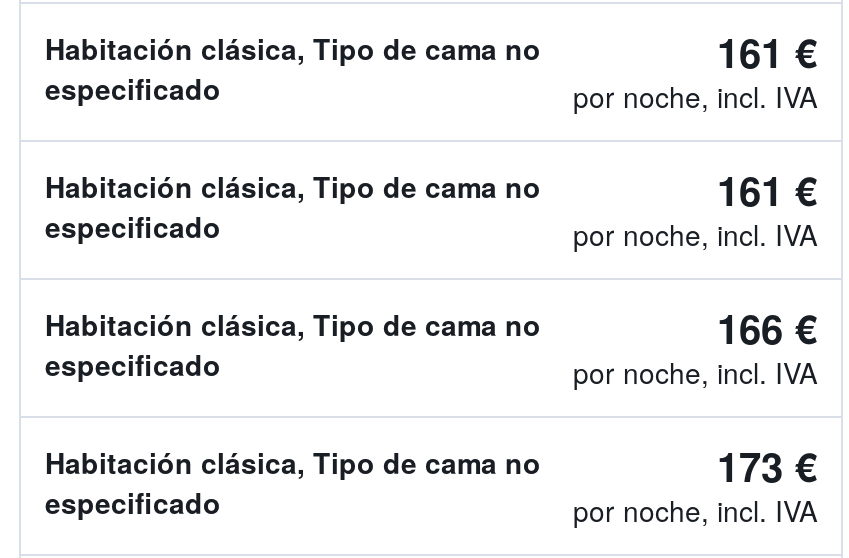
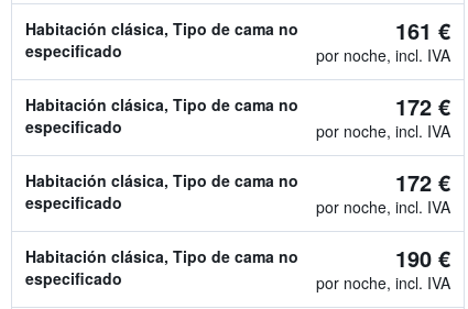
[717,160,817,218] 161 € -> [395,90,450,122] 172 €
[717,298,817,356] 166 € -> [395,166,450,198] 172 €
[717,436,817,494] 173 € -> [395,242,450,274] 190 €

